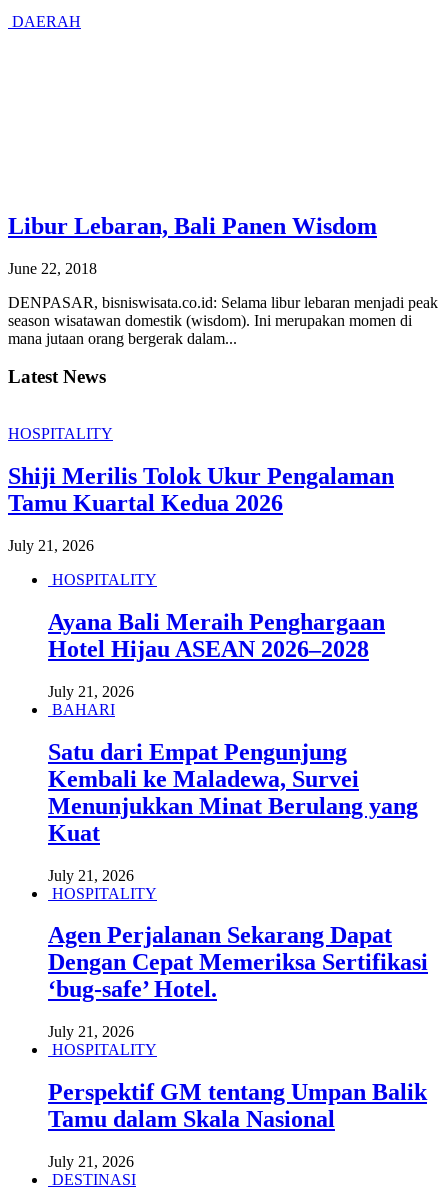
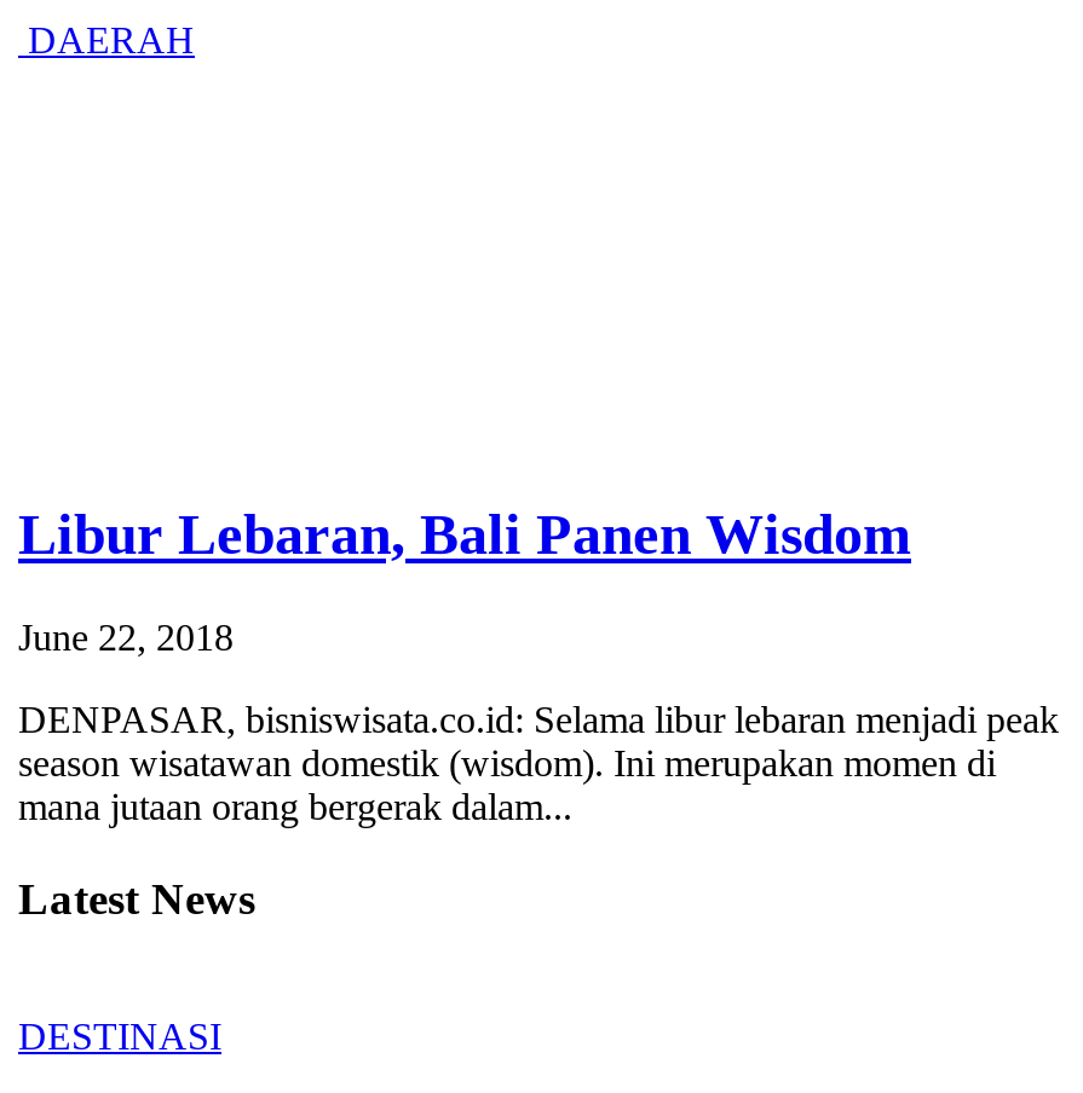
[8,425,428,1170] HOSPITALITY | Shiji Merilis Tolok Ukur Pengalaman | Tamu Kuartal Kedua 2026 | July 21, 2026 | HOSPITALITY | Ayana Bali Meraih Penghargaan | Hotel Hijau ASEAN 2026–2028 | July 21, 2026 | BAHARI | Satu dari Empat Pengunjung | Kembali ke Maladewa, Survei | Menunjukkan Minat Berulang yang | Kuat | July 21, 2026 | HOSPITALITY | Agen Perjalanan Sekarang Dapat | Dengan Cepat Memeriksa Sertifikasi | ‘bug-safe’ Hotel. | July 21, 2026 | HOSPITALITY | Perspektif GM tentang Umpan Balik | Tamu dalam Skala Nasional | July 21, 2026 -> none

